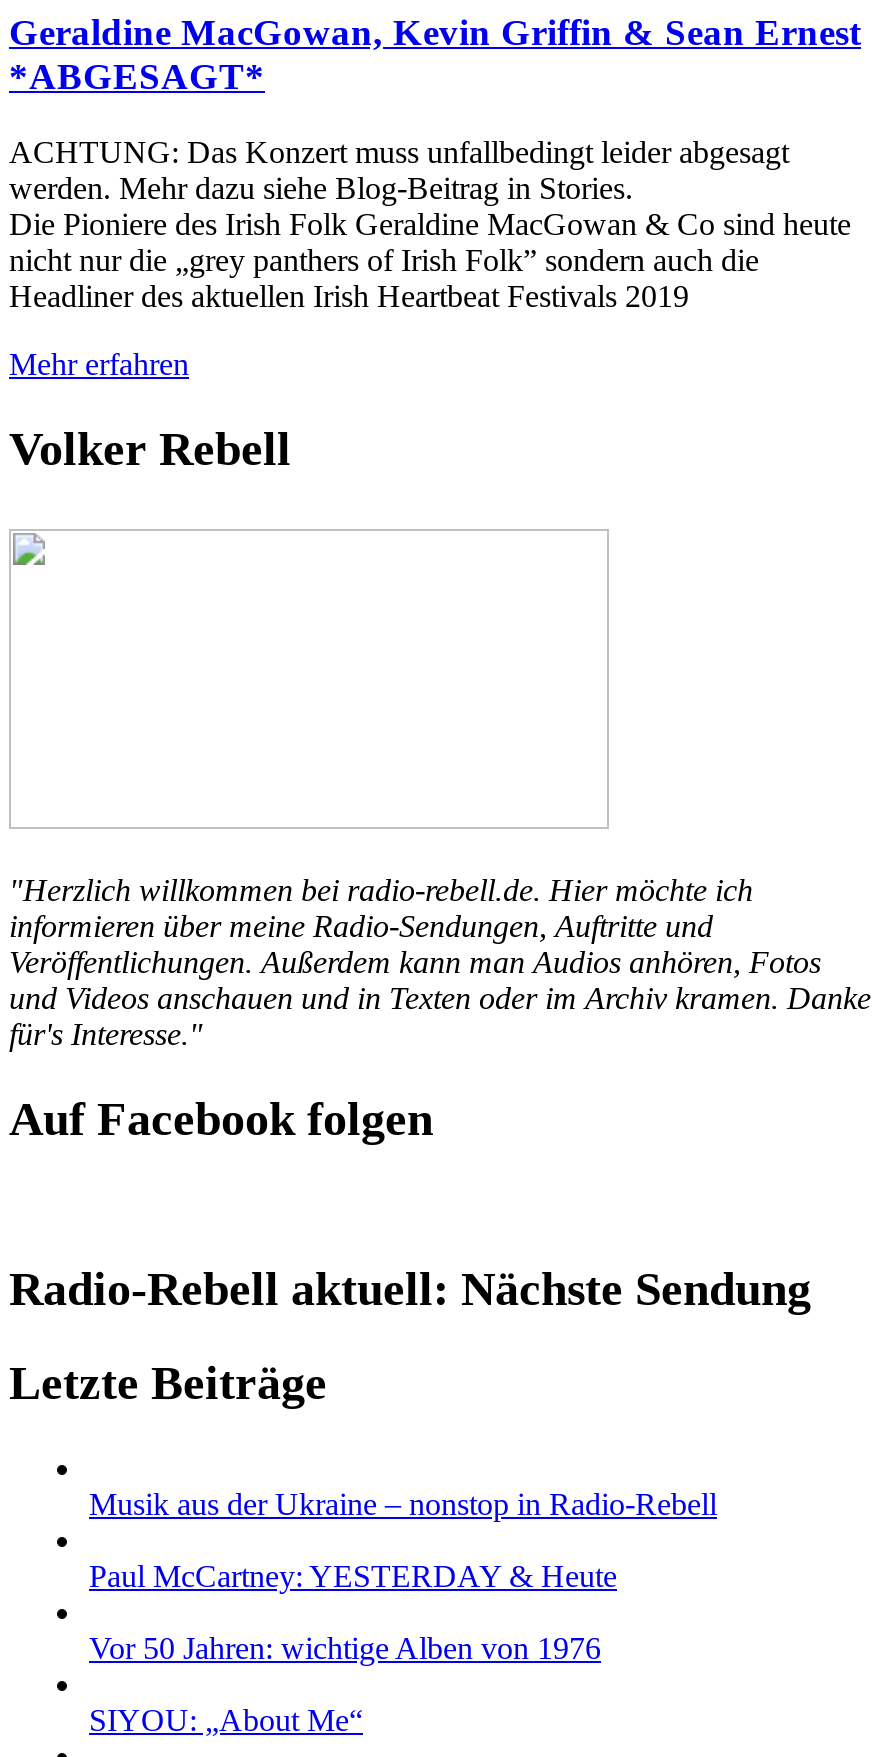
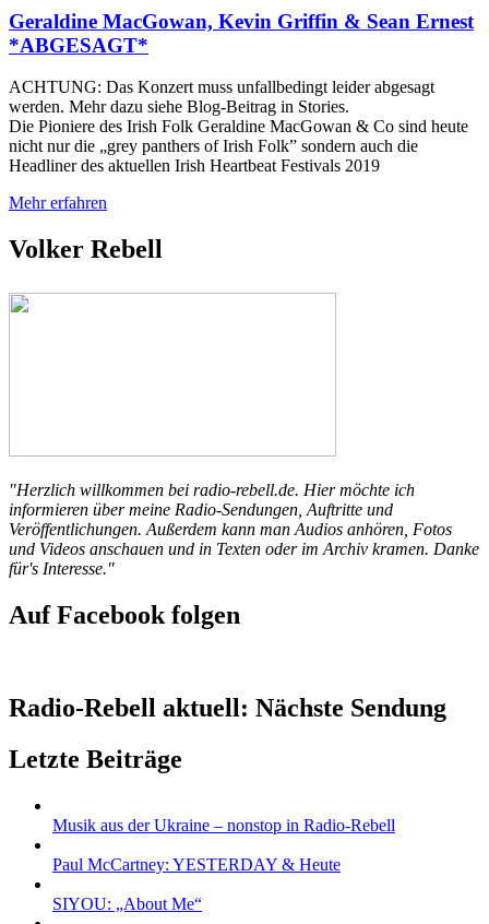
[89,1631,601,1665] Vor 50 Jahren: wichtige Alben von 1976 -> none

